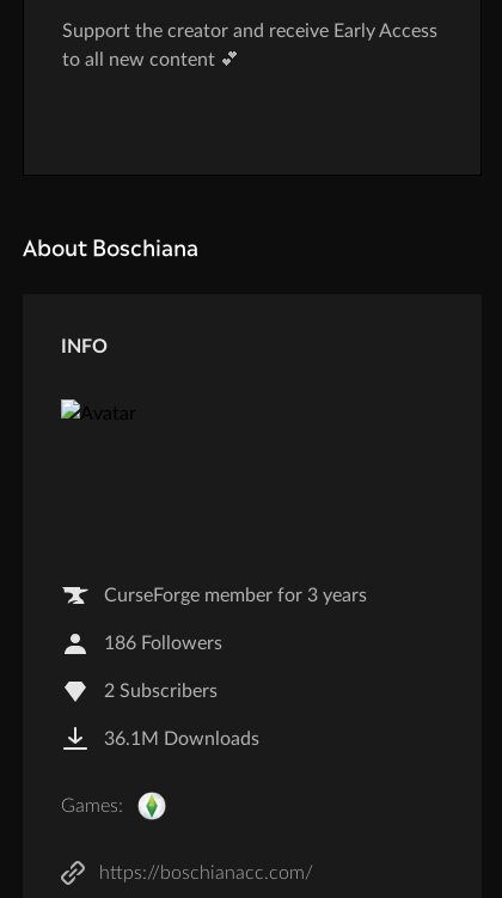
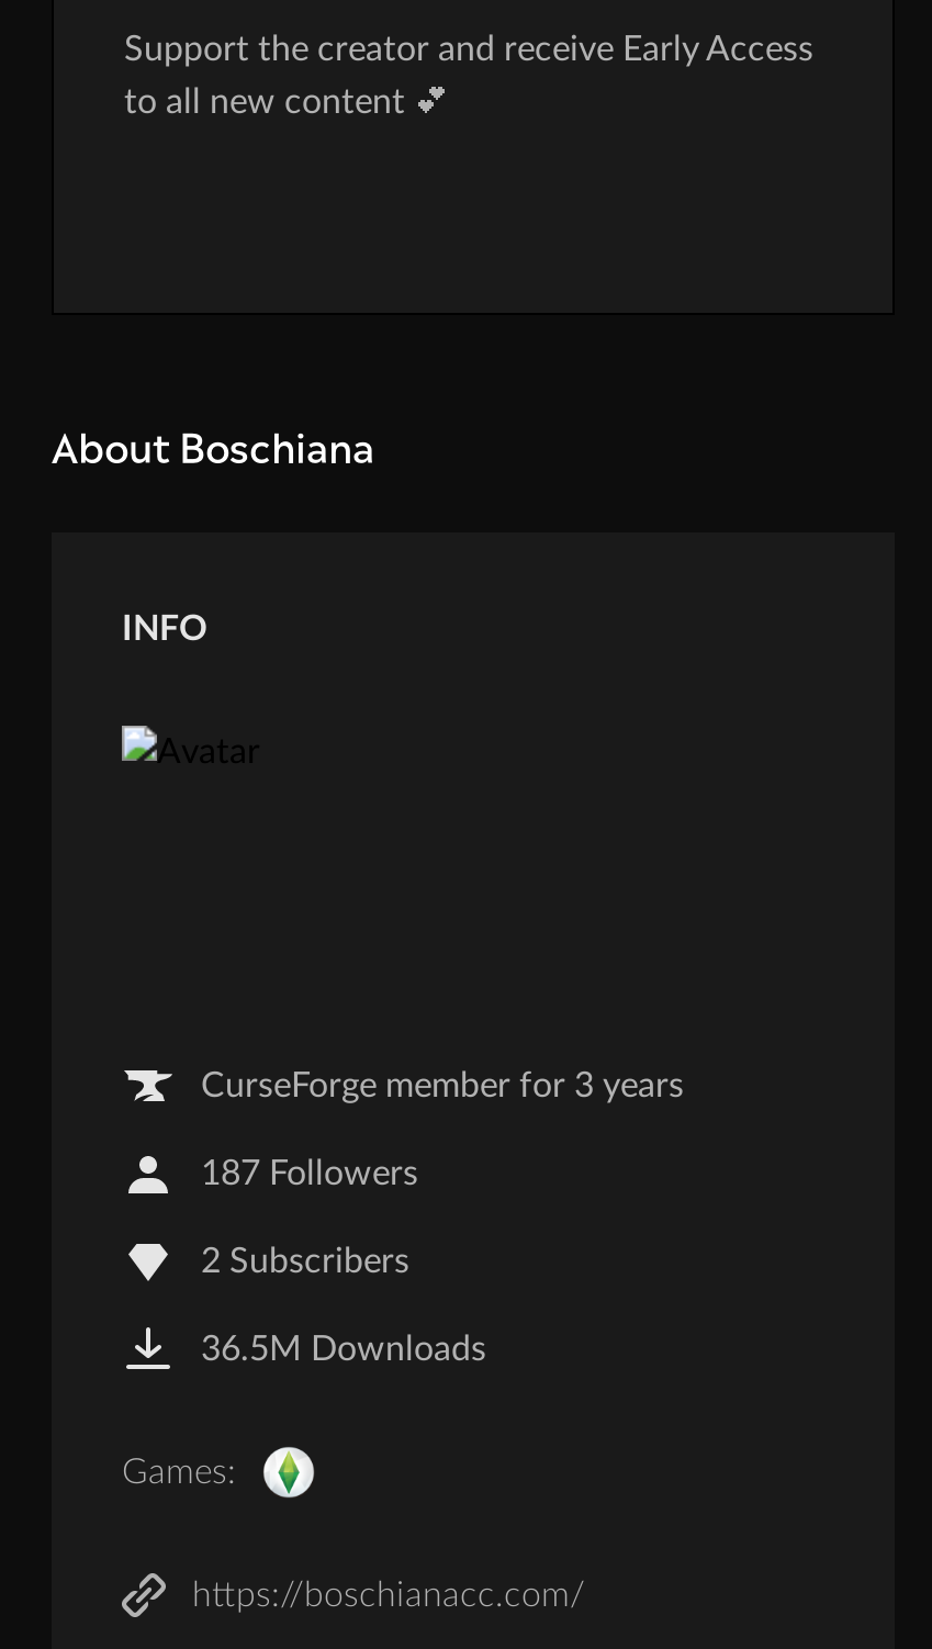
[104,634,222,653] 186 Followers -> [201,1156,418,1191] 187 Followers
[104,729,259,749] 36.1M Downloads -> [201,1332,486,1367] 36.5M Downloads

